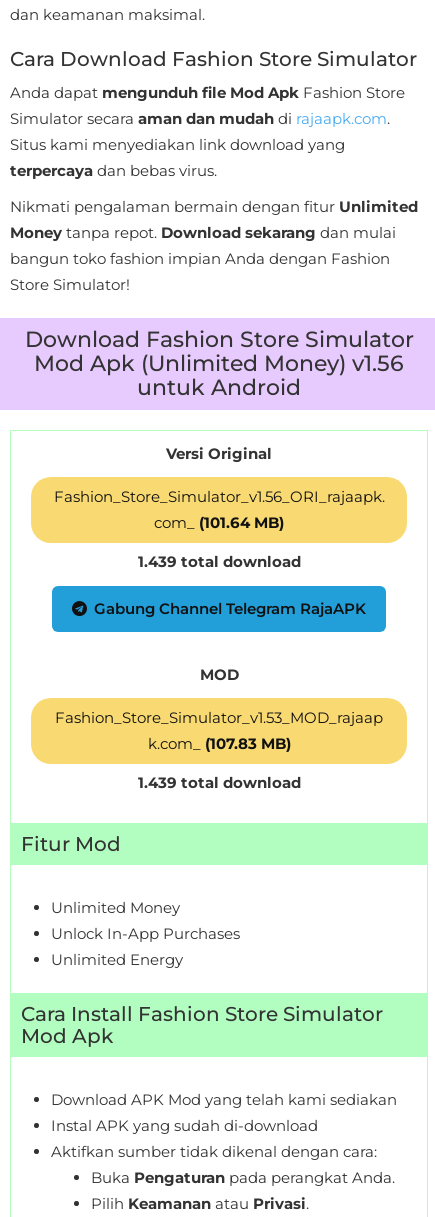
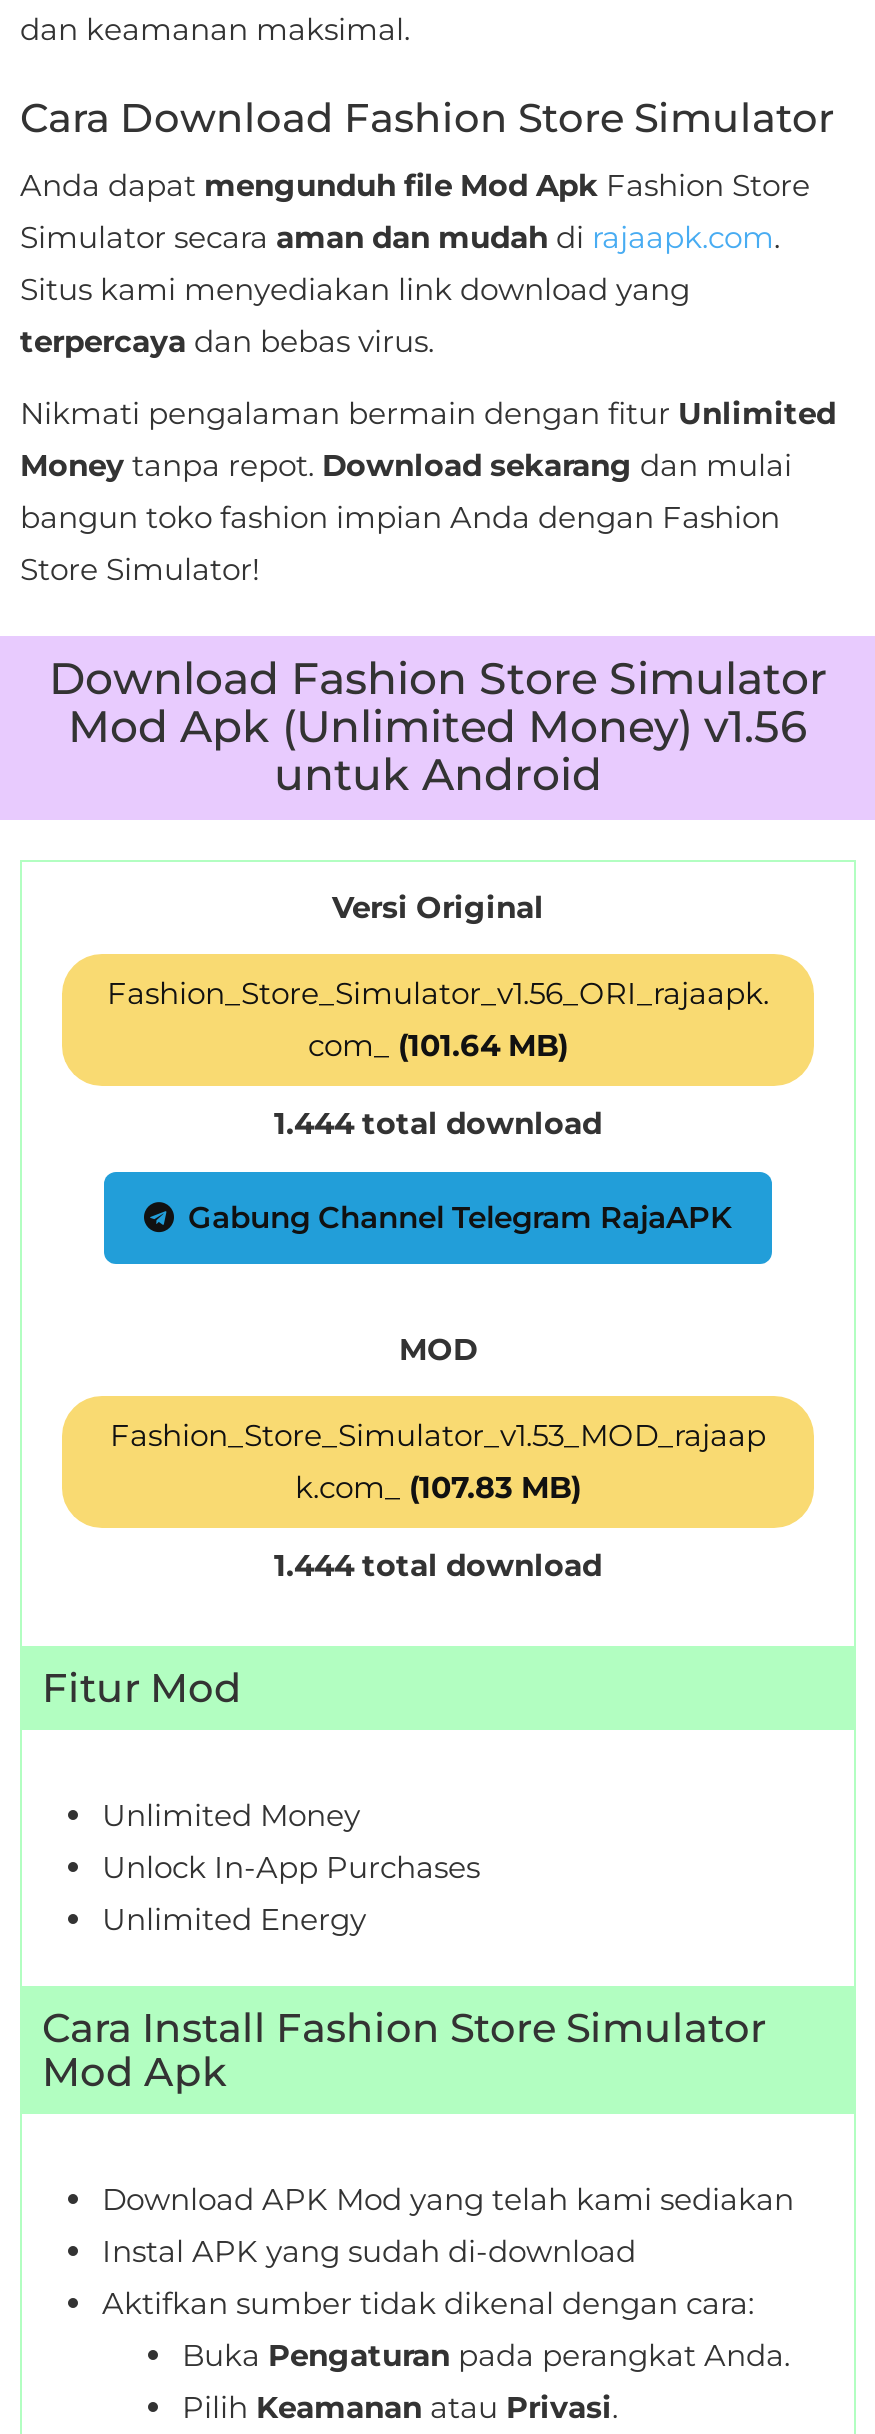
[137,552,300,571] 1.439 total download -> [274,1104,602,1142] 1.444 total download
[137,773,300,792] 1.439 total download -> [274,1546,602,1584] 1.444 total download

